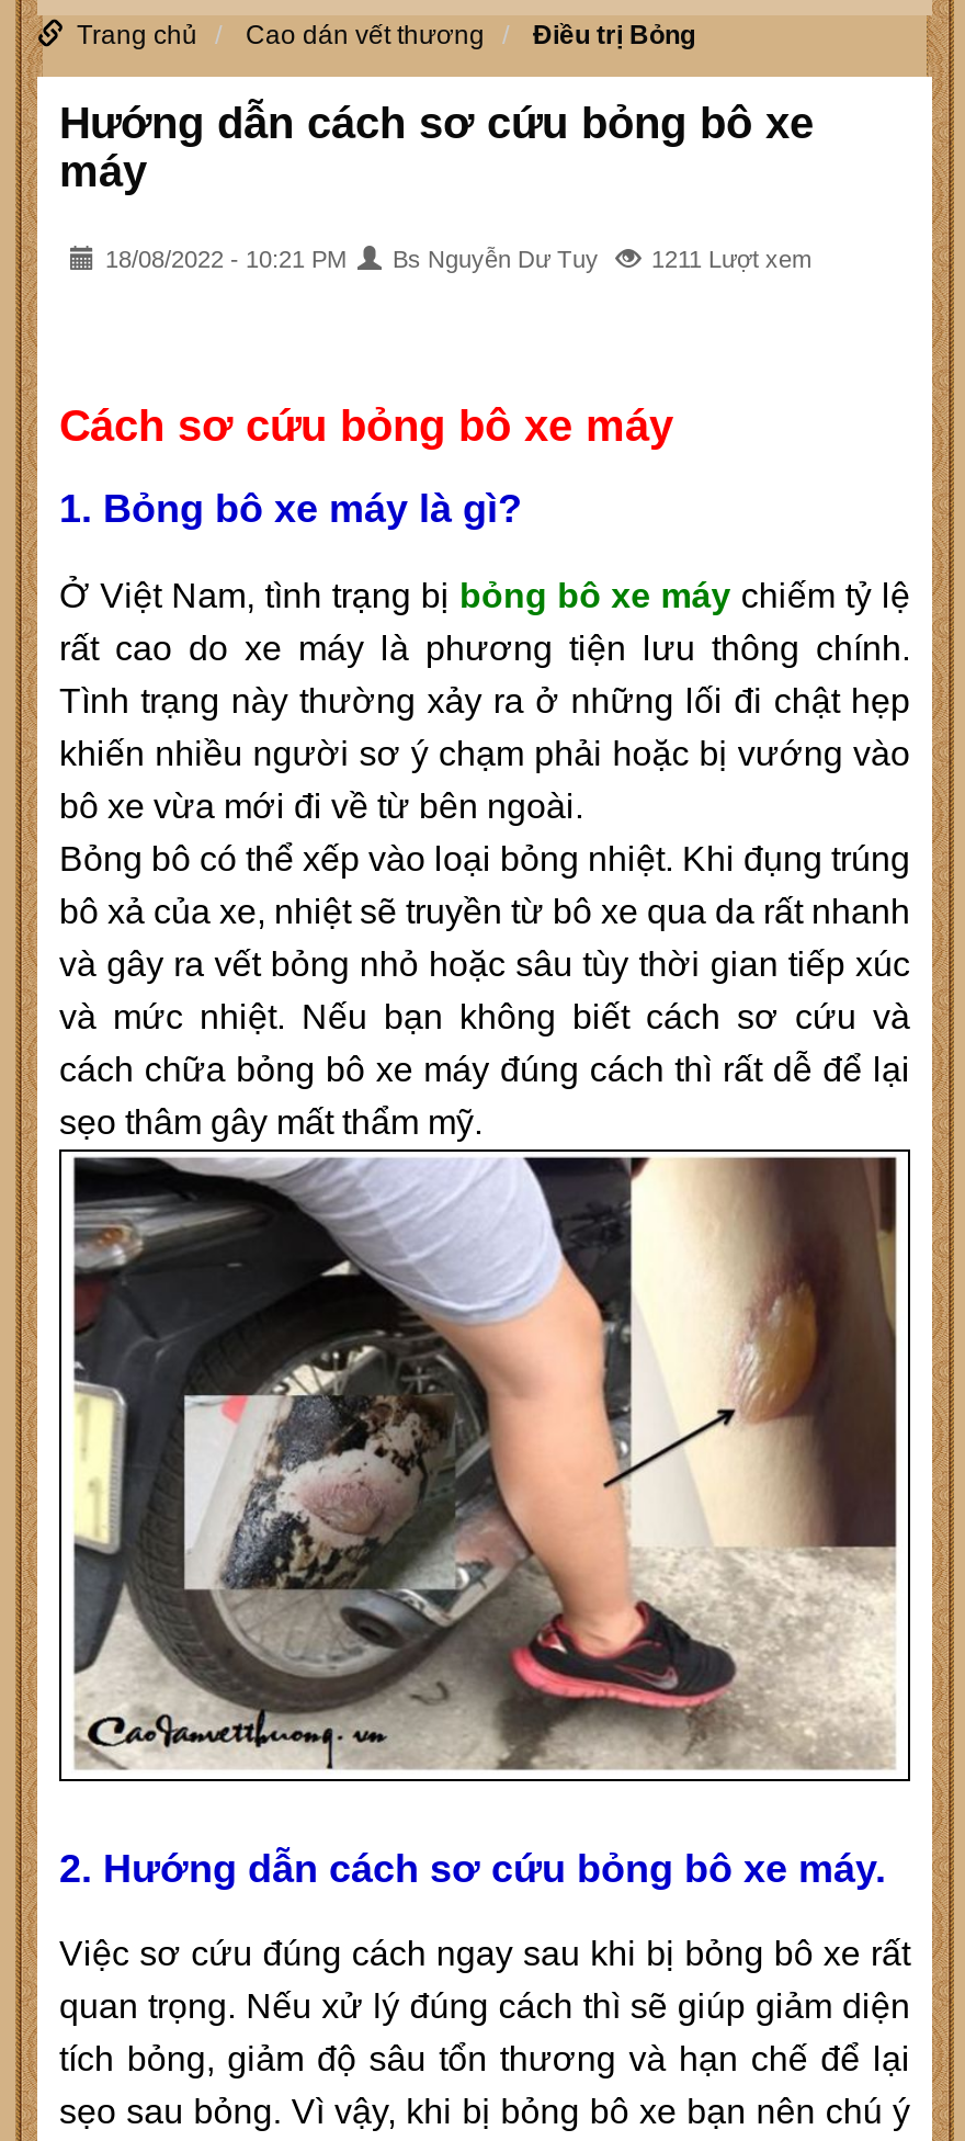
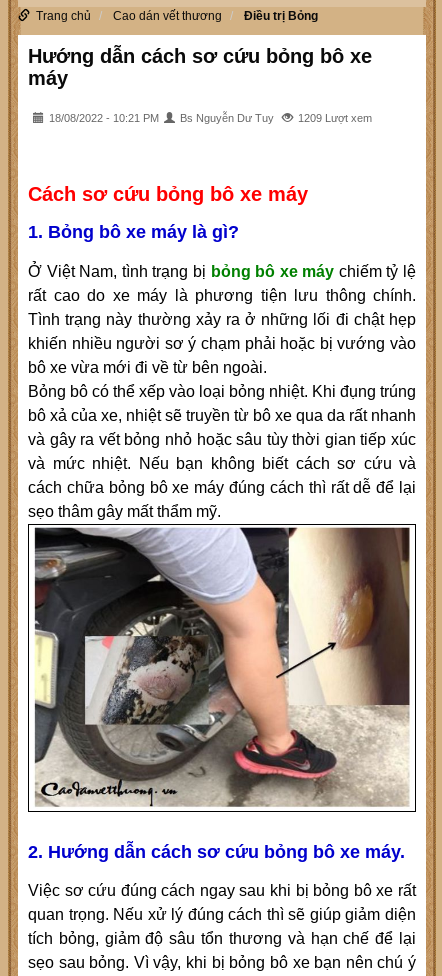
[105,246,811,272] 18/08/2022 - 10:21 PM Bs Nguyễn Dư Tuy 1211 Lượt xem -> [49,112,372,124] 18/08/2022 - 10:21 PM Bs Nguyễn Dư Tuy 1209 Lượt xem

